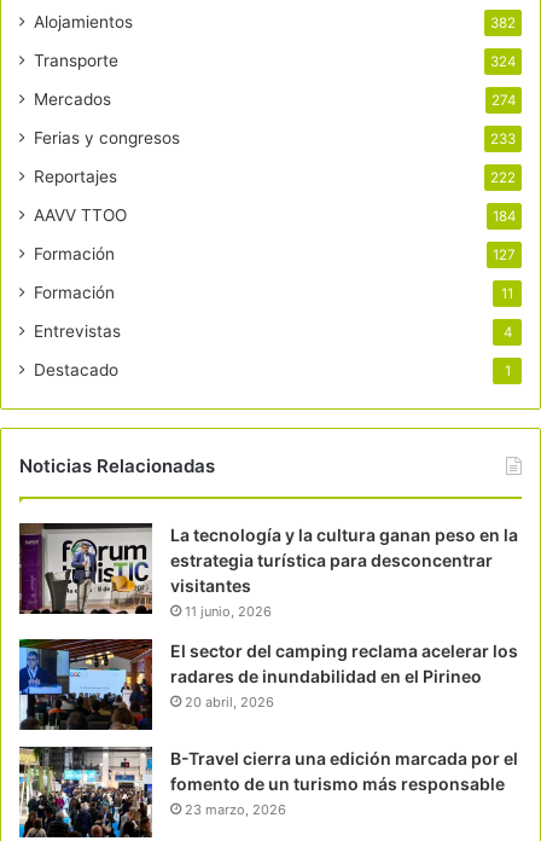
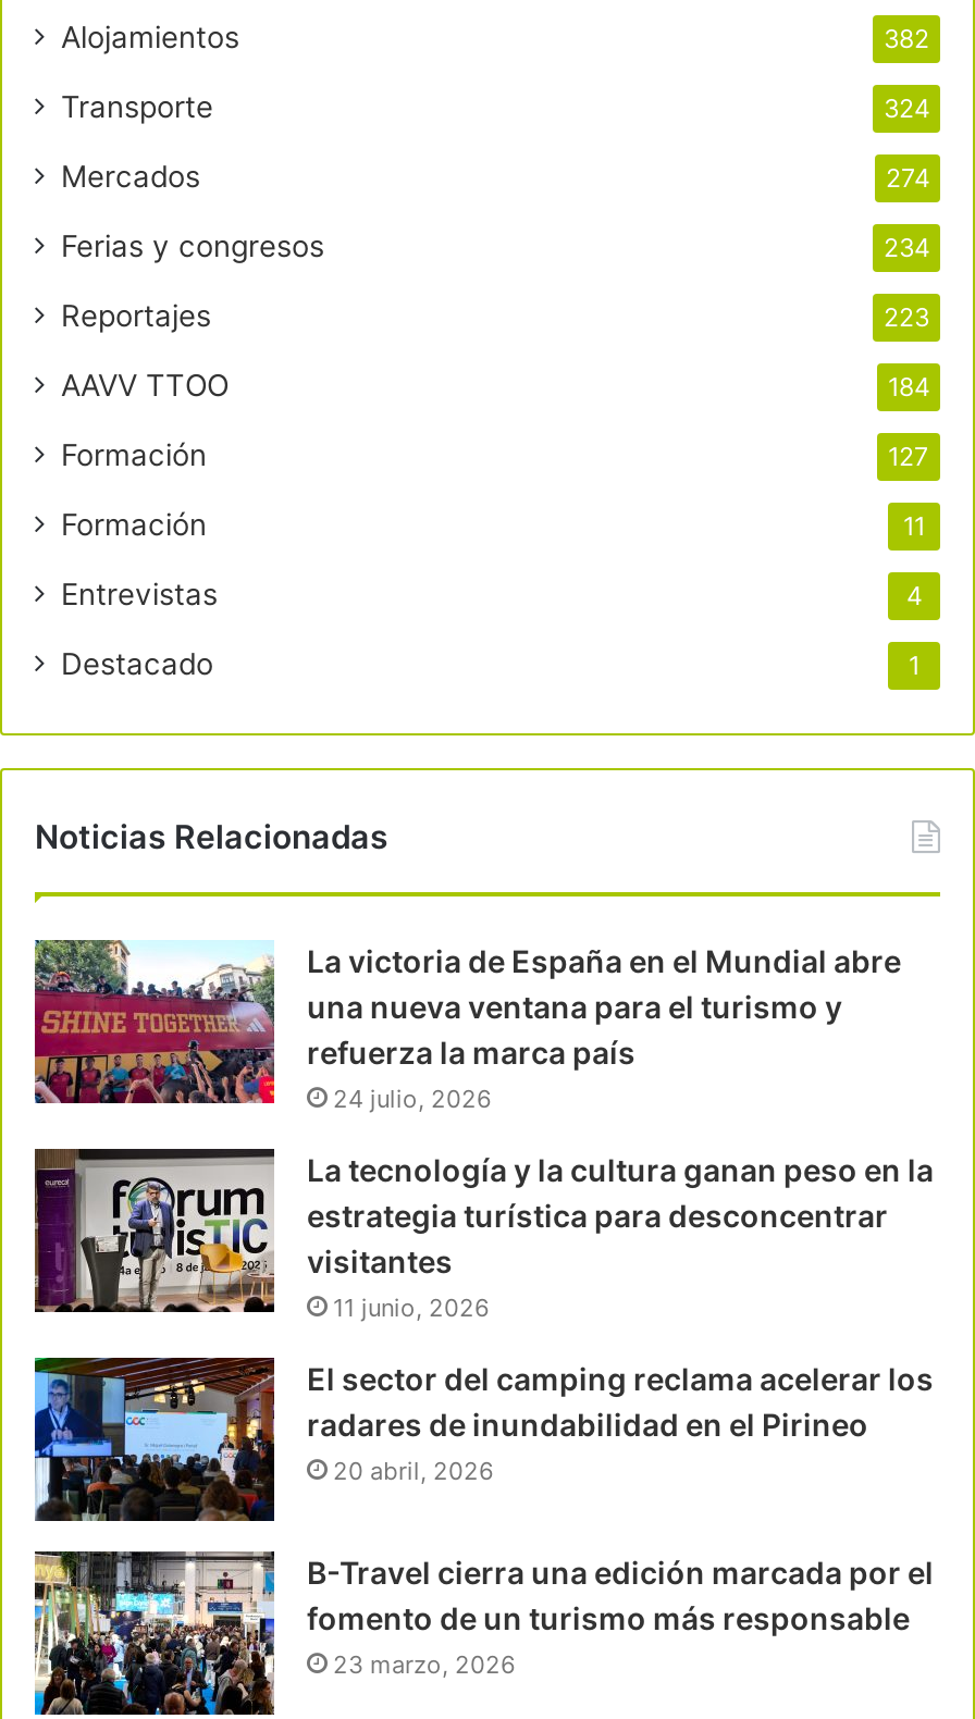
[490,130,516,147] 233 -> [884,233,929,263] 234
[490,169,516,186] 222 -> [884,302,929,333] 223
none -> [33,940,901,1114] [image] | La victoria de España en el Mundial abre | una nueva ventana para el turismo y | refuerza la marca país | 24 julio, 2026

